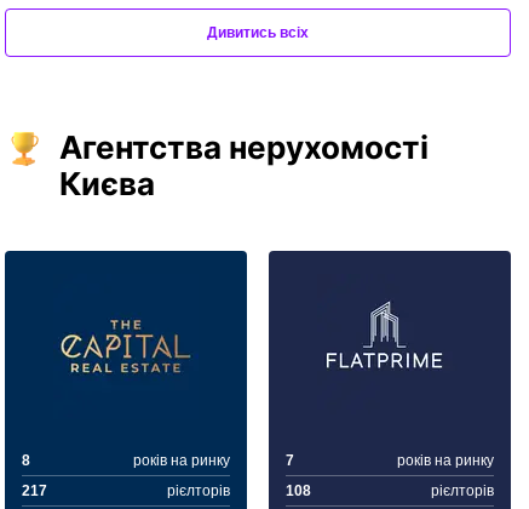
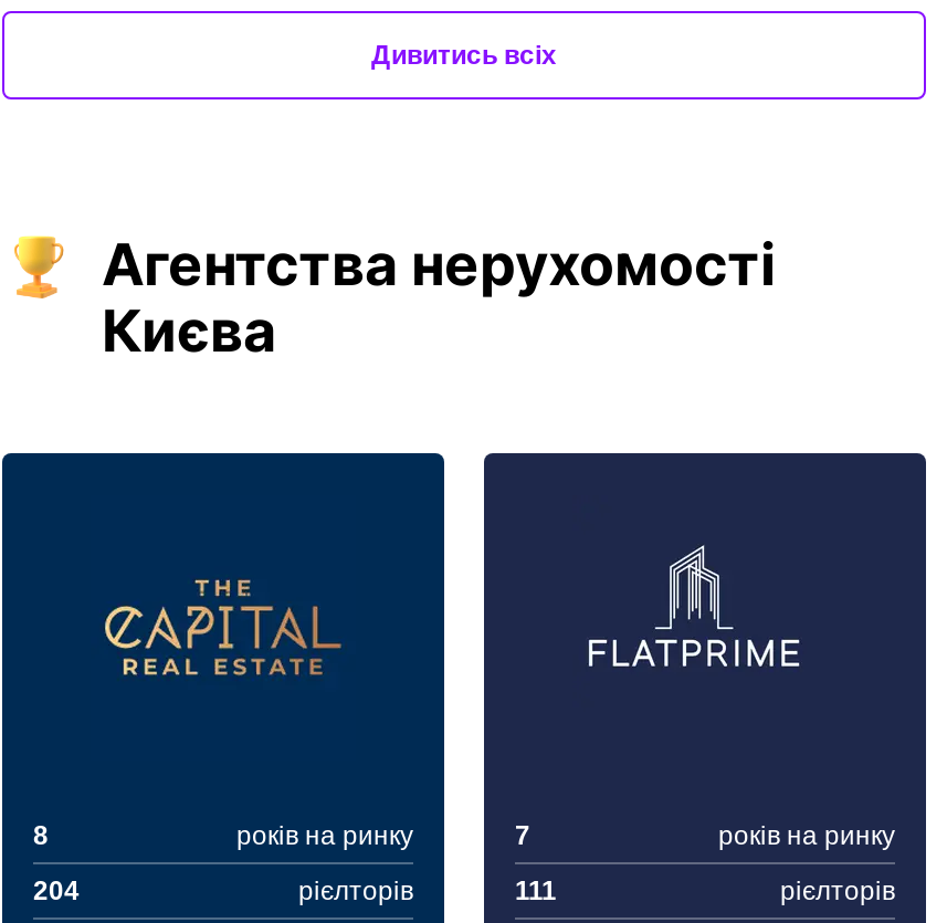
[22,482,47,499] 217 -> [33,875,80,906] 204
[286,482,311,499] 108 -> [515,875,557,906] 111

